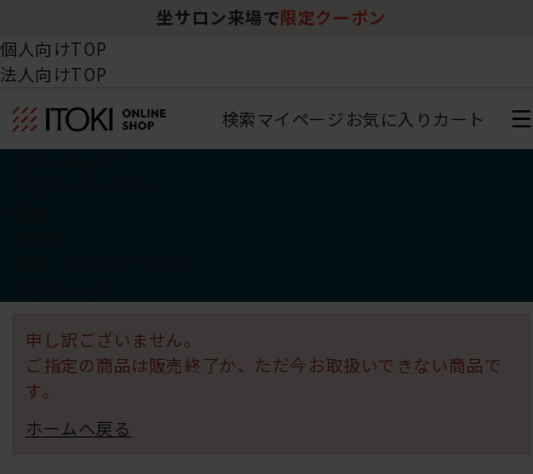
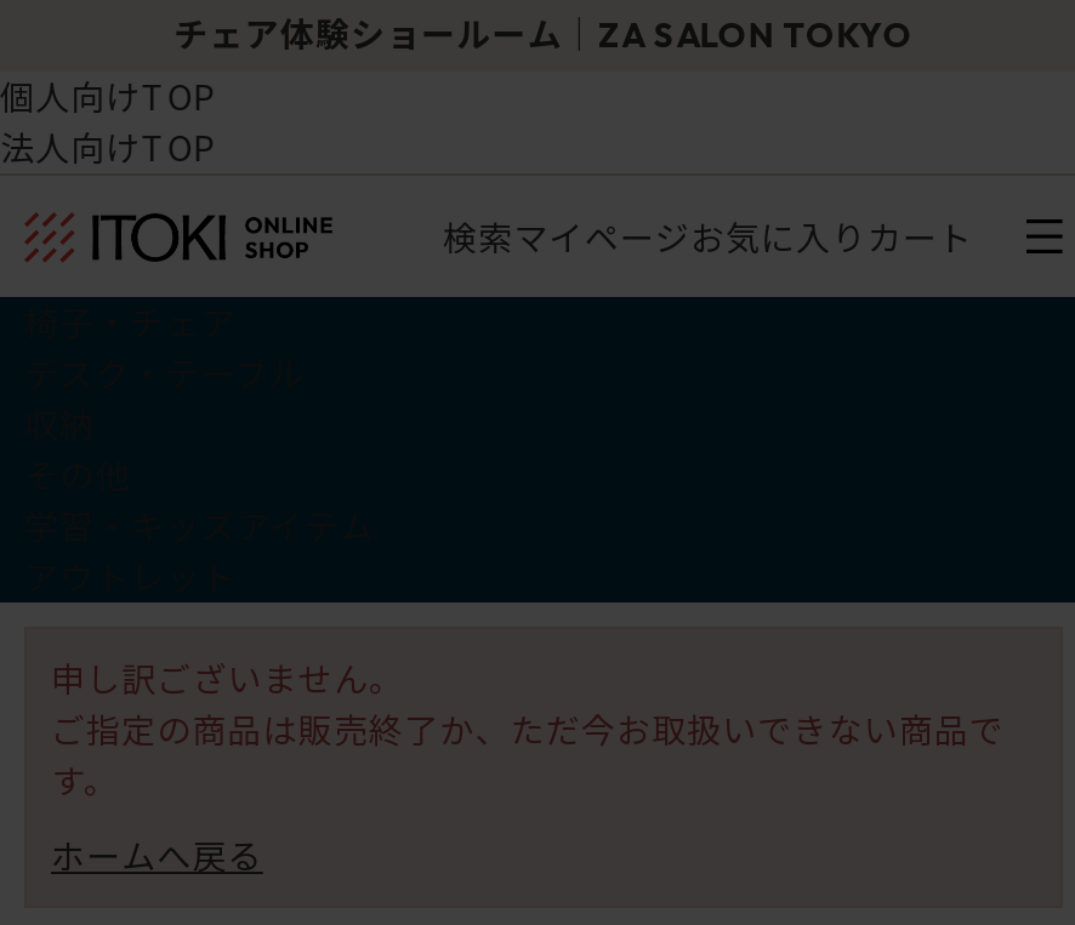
[157,7,386,28] 坐サロン来場で限定クーポン -> [174,12,913,56] チェア体験ショールーム｜ZA SALON TOKYO

